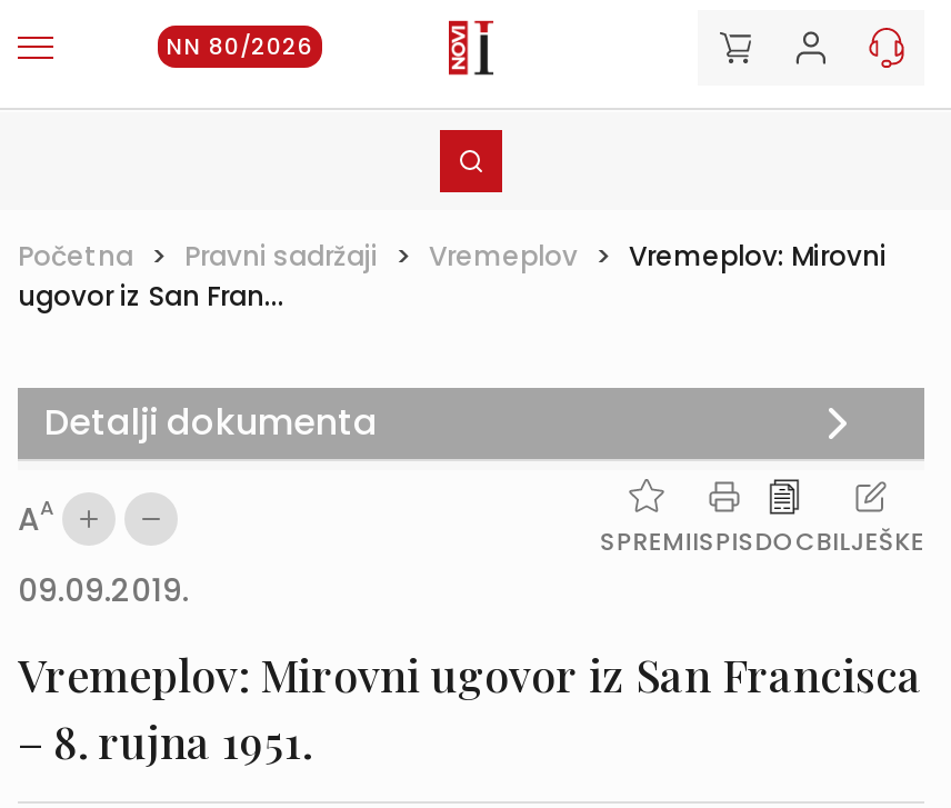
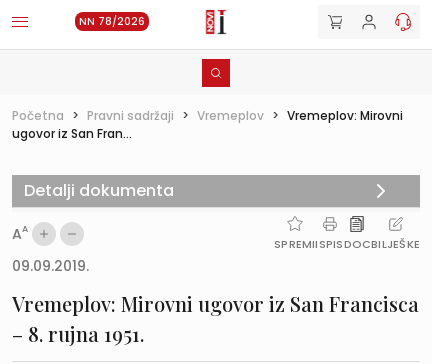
[167,30,313,63] NN 80/2026 -> [79,14,145,29] NN 78/2026

